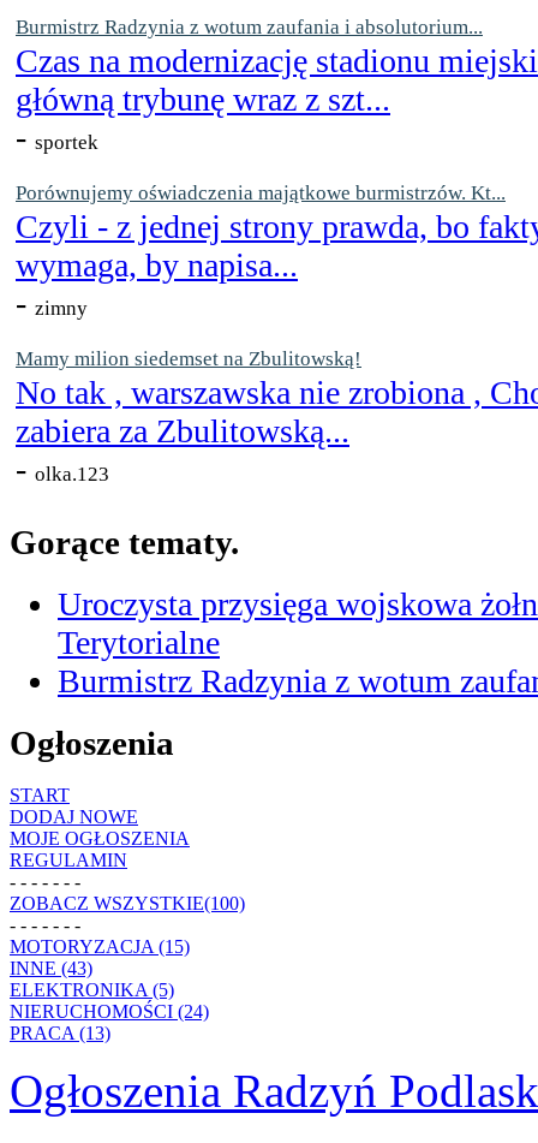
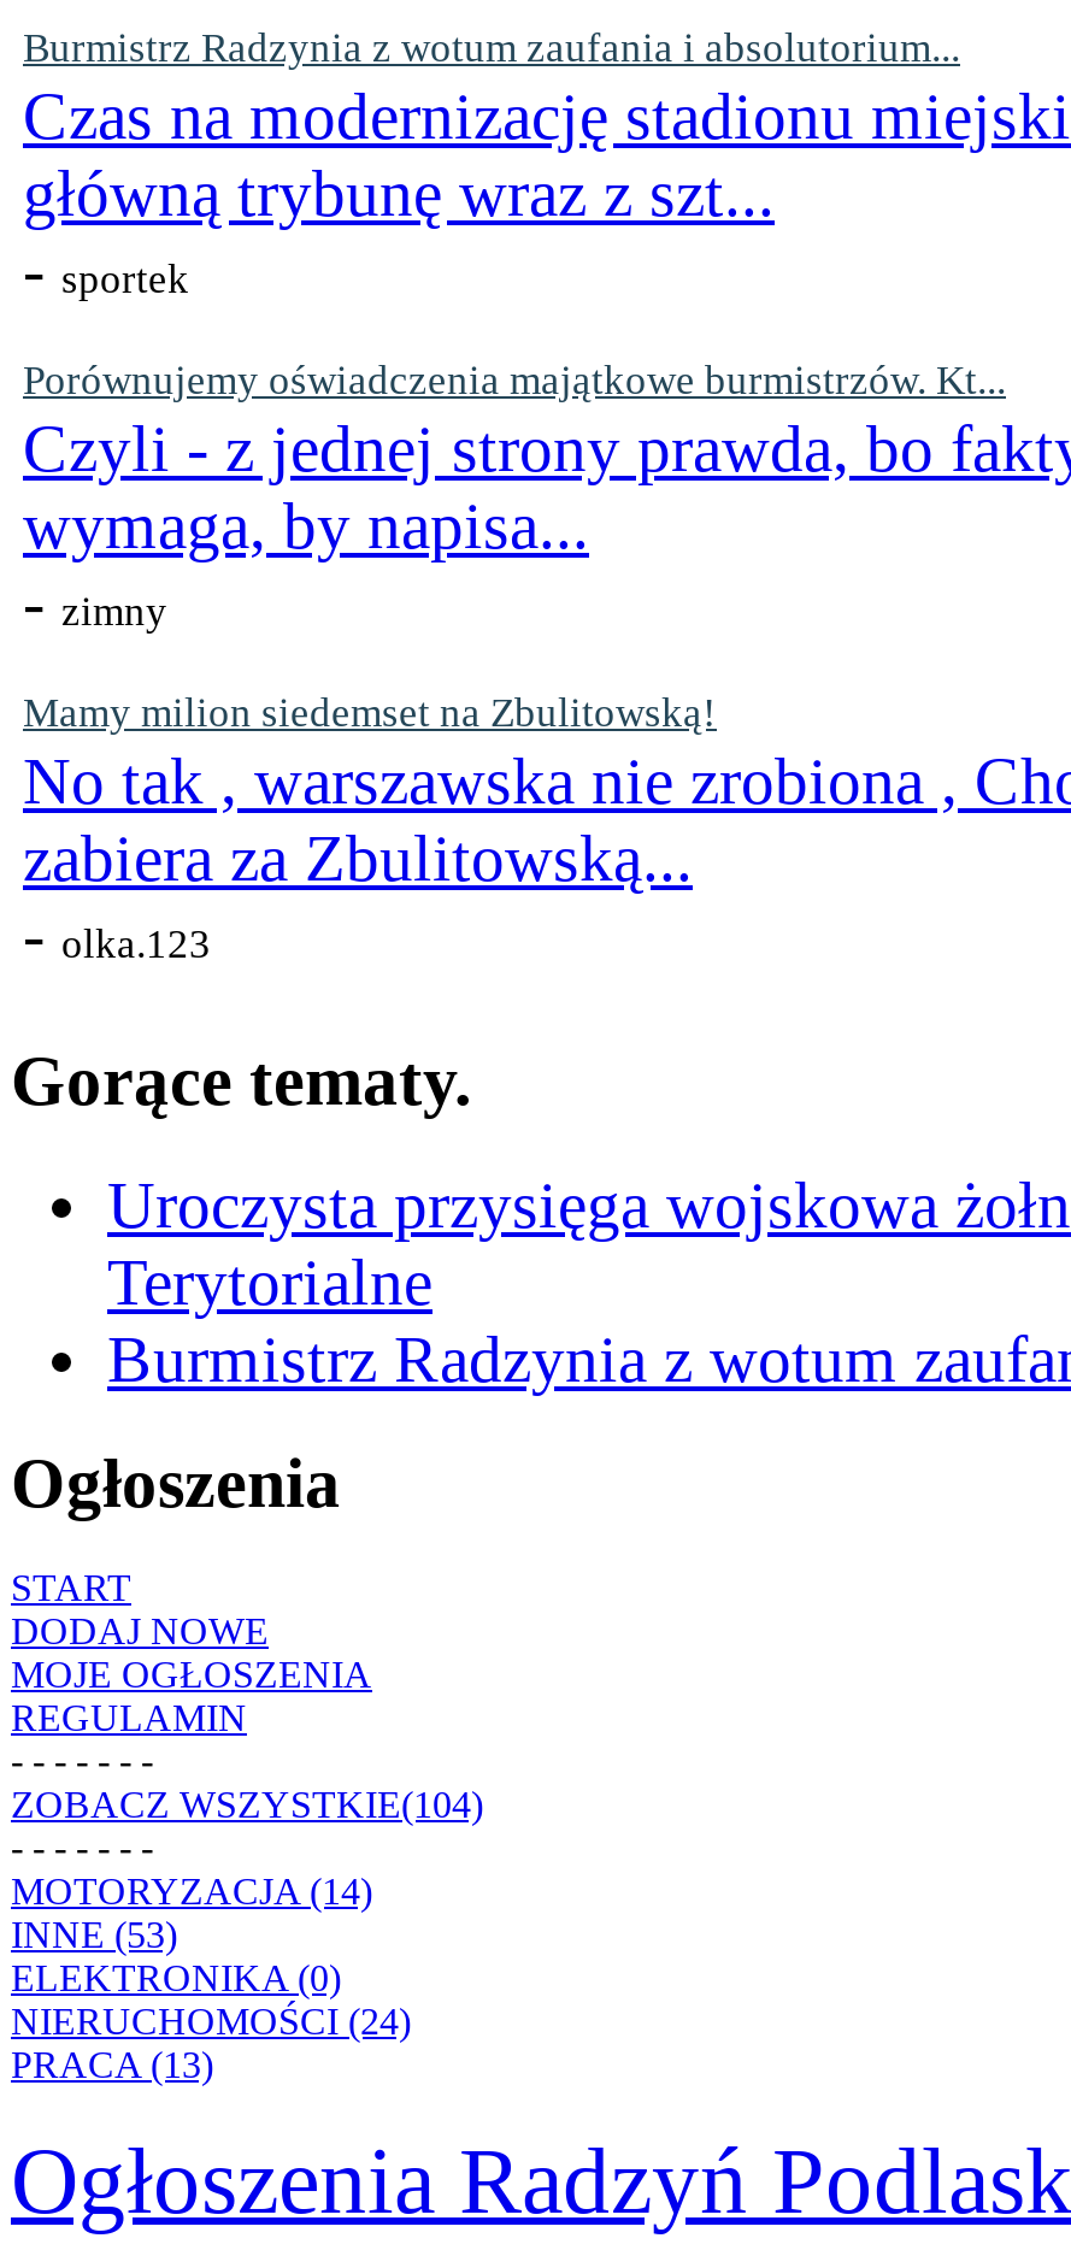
[10,893,245,914] ZOBACZ WSZYSTKIE(100) -> [11,1785,483,1826] ZOBACZ WSZYSTKIE(104)
[10,937,190,957] MOTORYZACJA (15) -> [11,1872,372,1912] MOTORYZACJA (14)
[10,958,92,979] INNE (43) -> [11,1915,177,1956] INNE (53)
[10,980,174,1000] ELEKTRONIKA (5) -> [11,1958,341,1999] ELEKTRONIKA (0)

